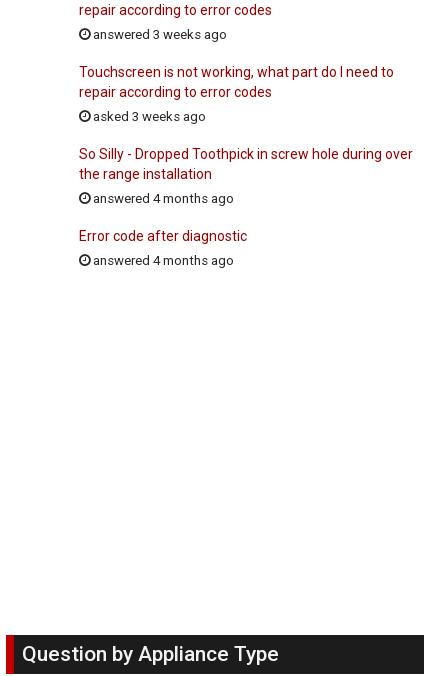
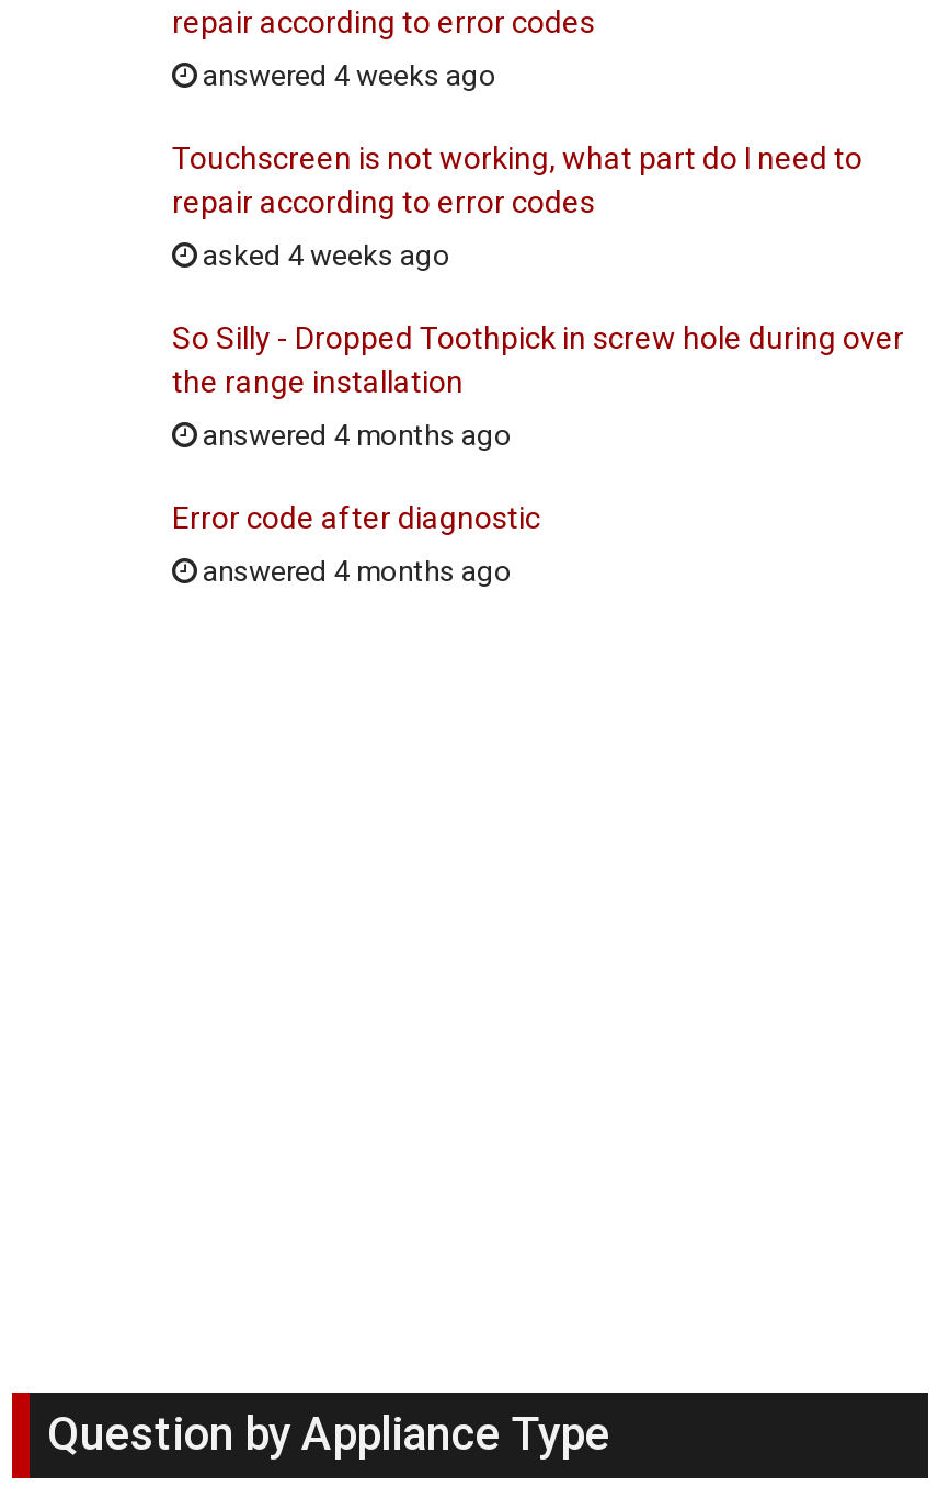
[90,27,227,42] answered 3 weeks ago -> [196,60,496,93] answered 4 weeks ago
[90,109,206,124] asked 3 weeks ago -> [196,240,450,273] asked 4 weeks ago

